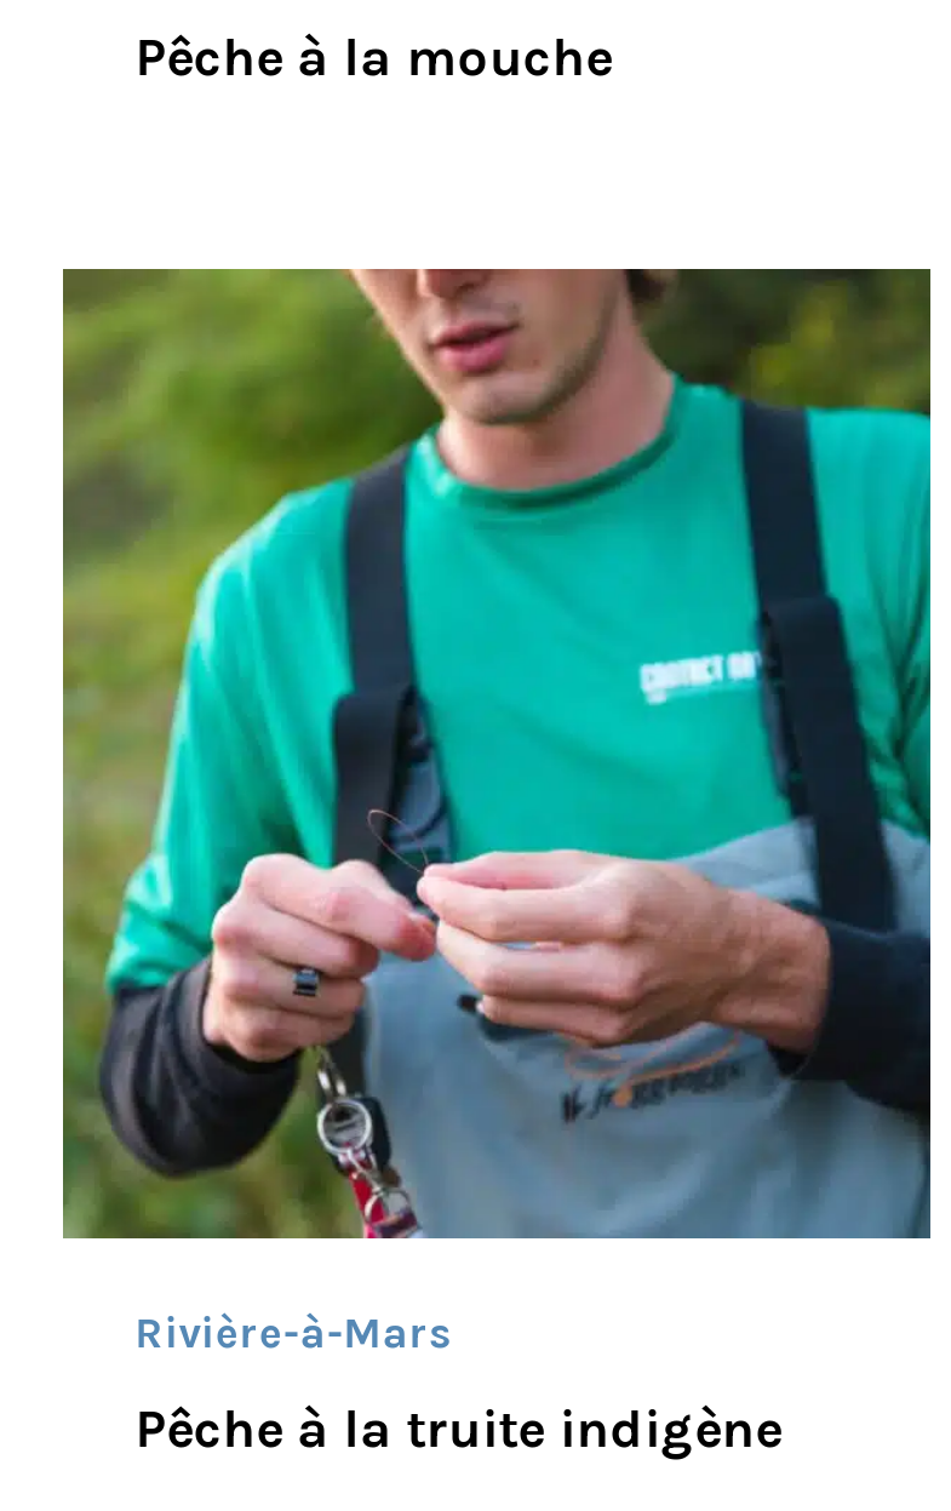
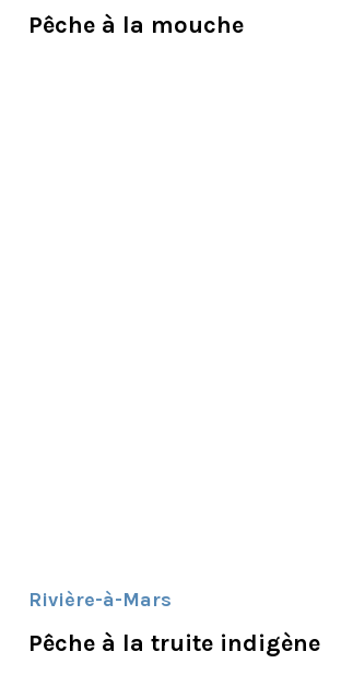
[61,267,933,1241] [image] -> none

